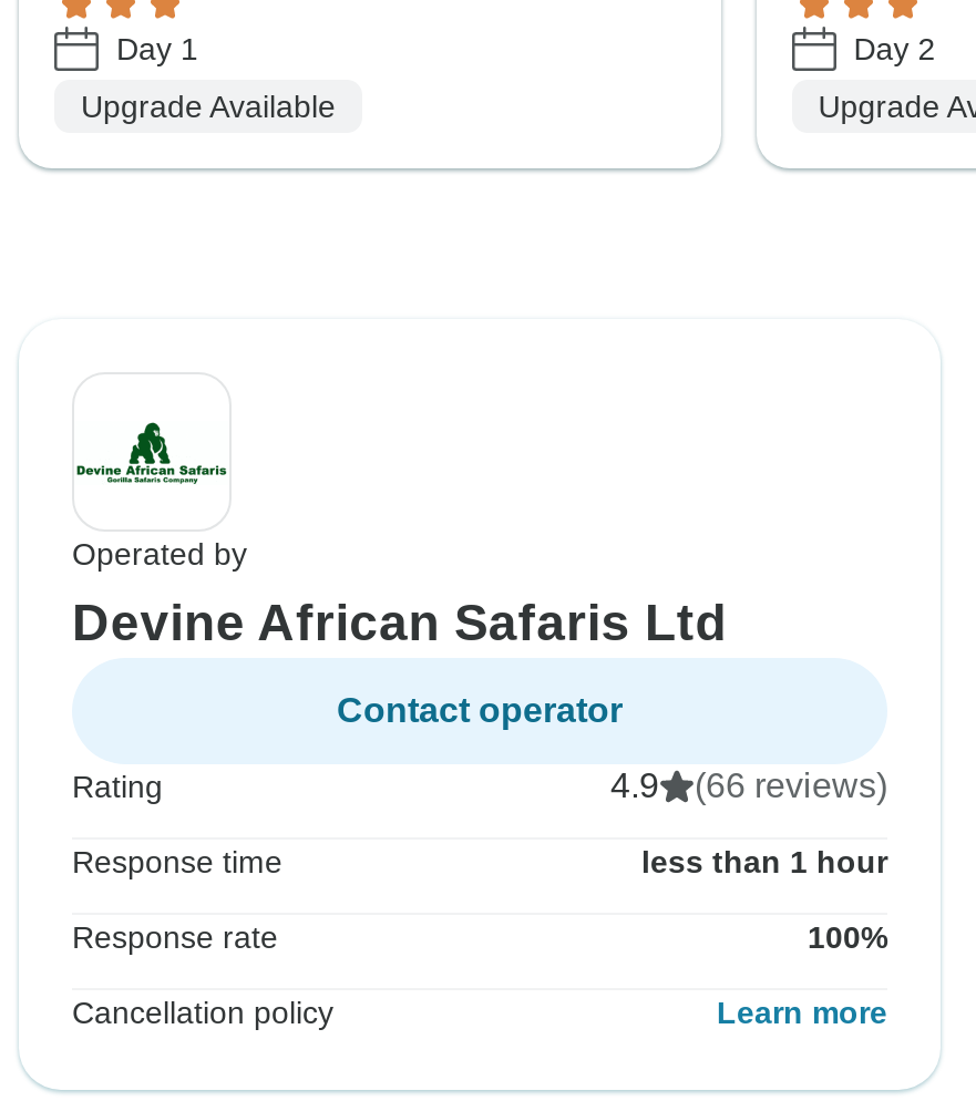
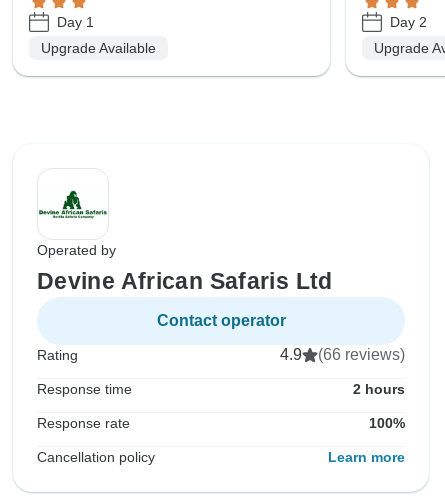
[641,845,887,880] less than 1 hour -> [353,381,405,397] 2 hours

